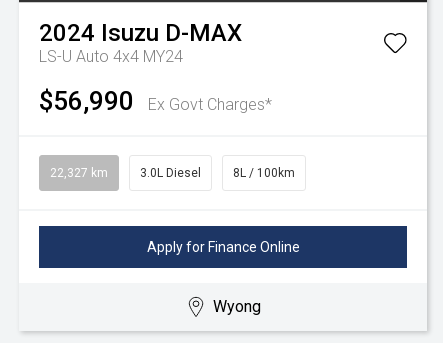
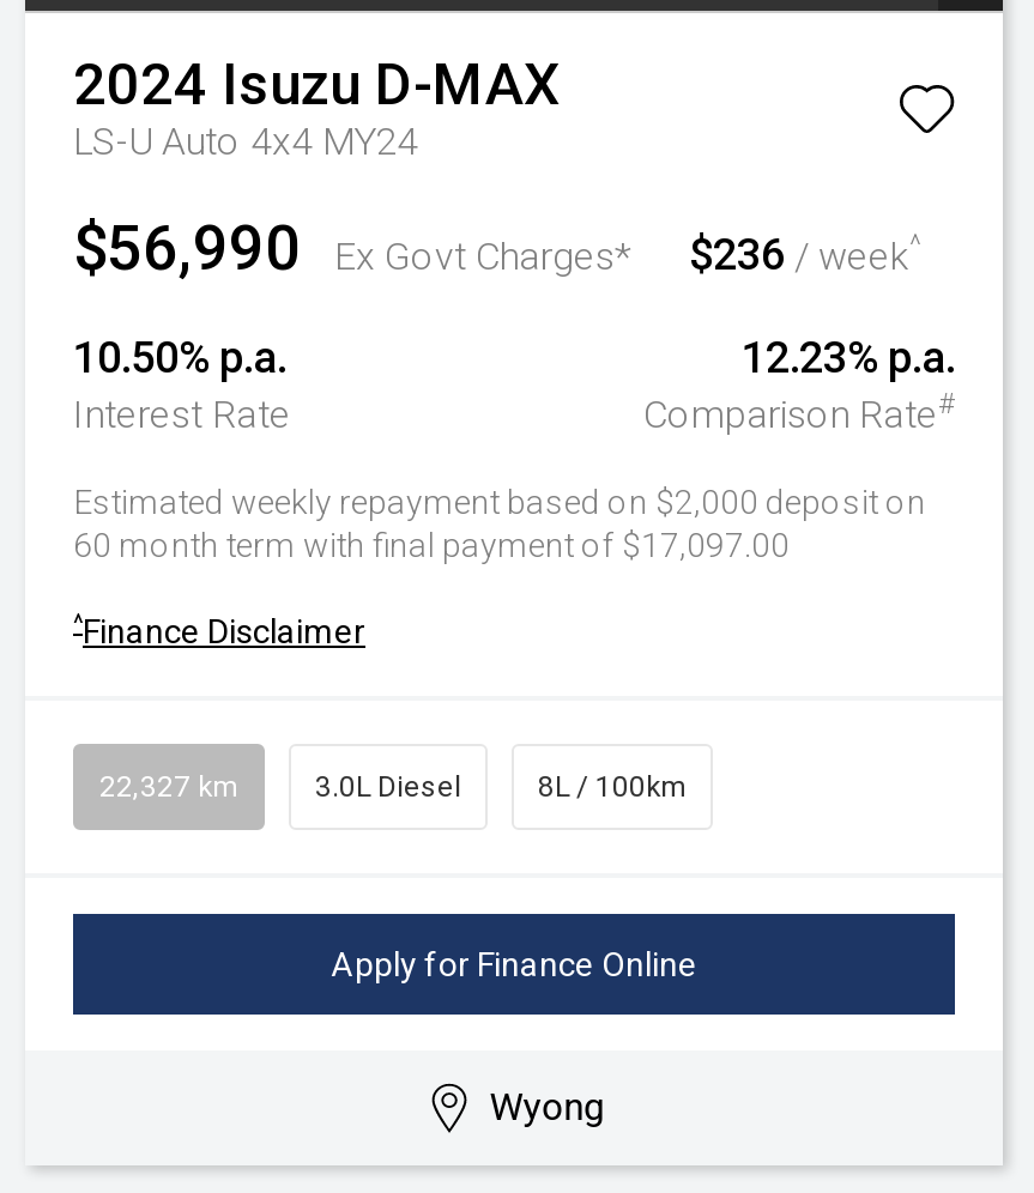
none -> [73,229,921,437] $236 / week^ | 10.50% p.a. | Interest Rate
none -> [73,332,955,650] 12.23% p.a. | Comparison Rate# | Estimated weekly repayment based on $2,000 deposit on | 60 month term with final payment of $17,097.00 | ^Finance Disclaimer

